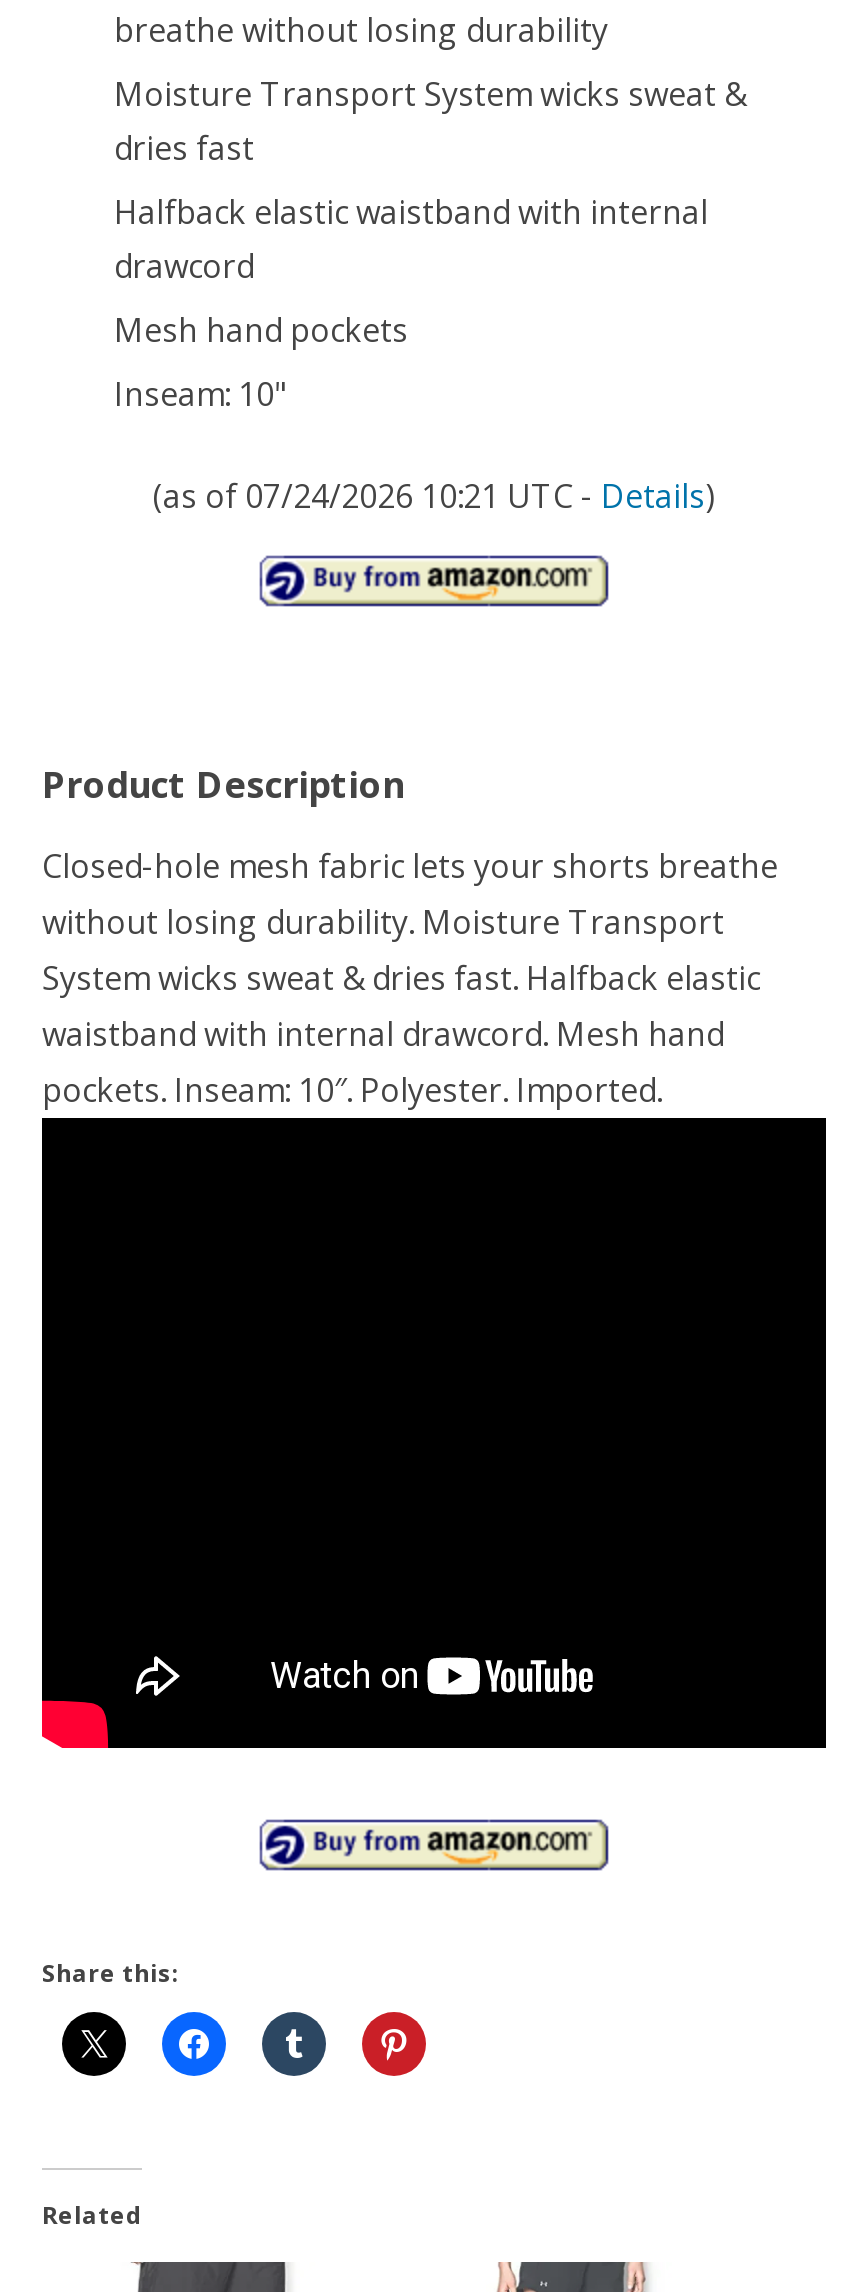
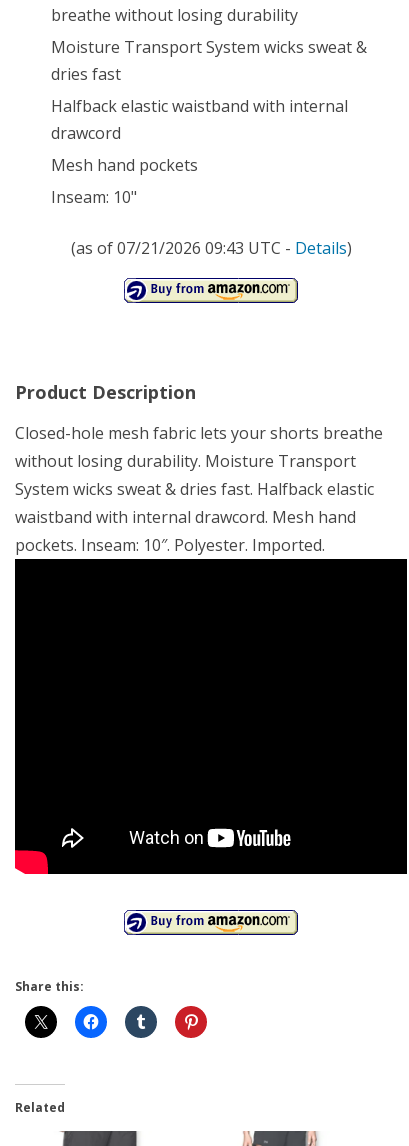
[153,473,715,517] (as of 07/24/2026 10:21 UTC - Details) -> [70,236,351,258] (as of 07/21/2026 09:43 UTC - Details)

